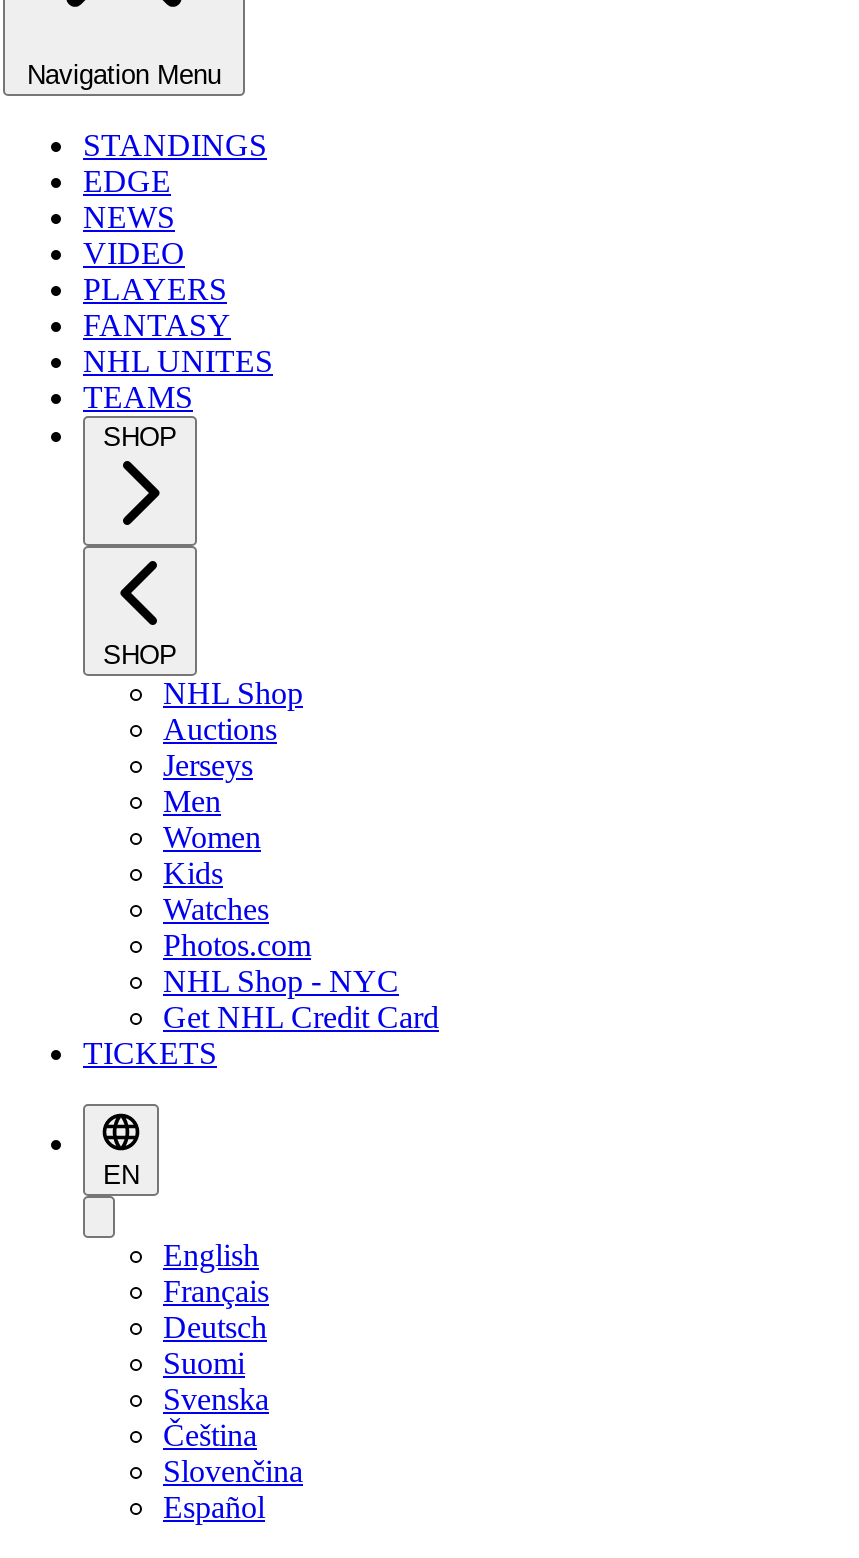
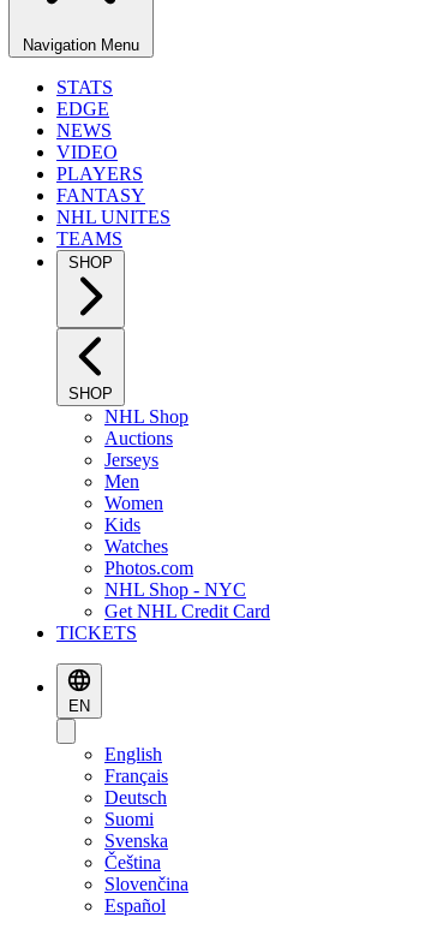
[83,128,267,162] STANDINGS -> [56,77,113,97] STATS

